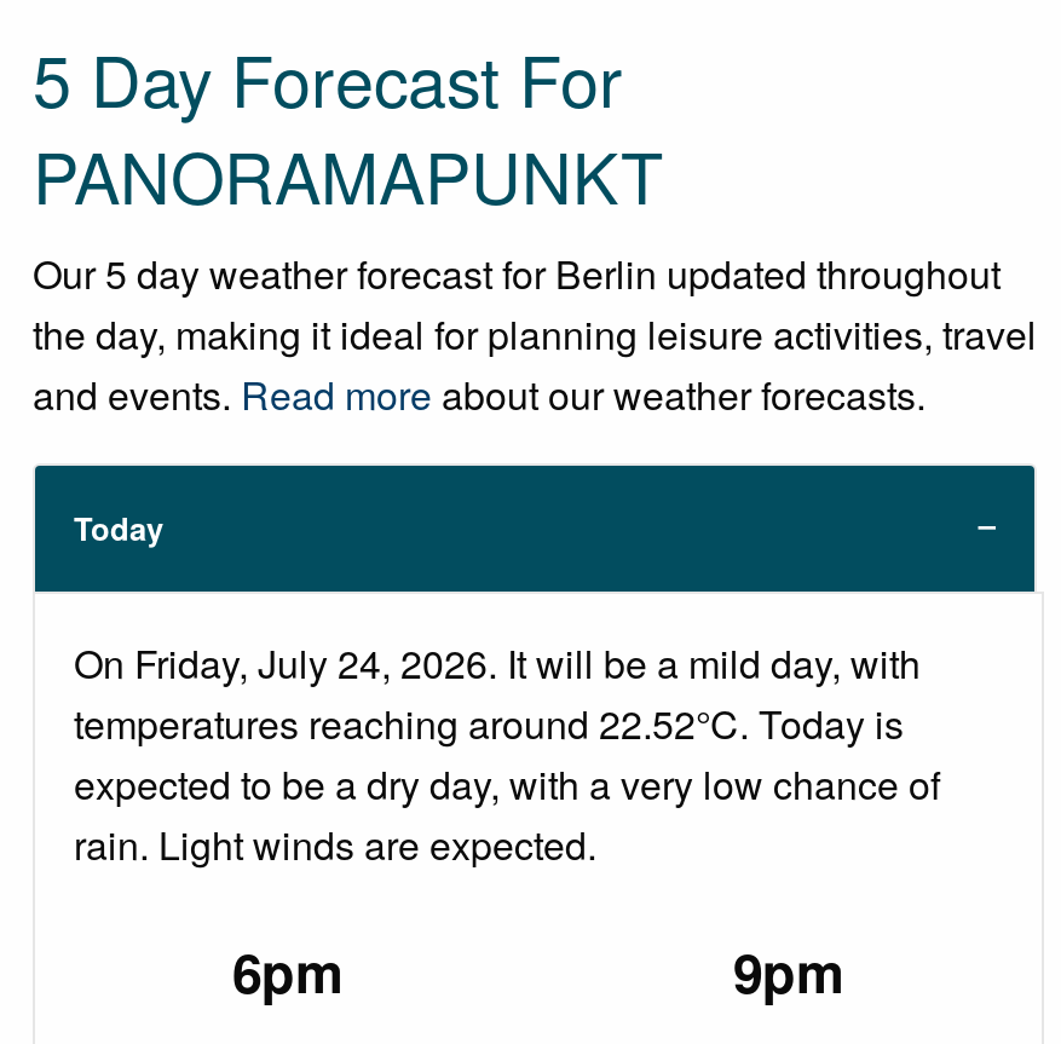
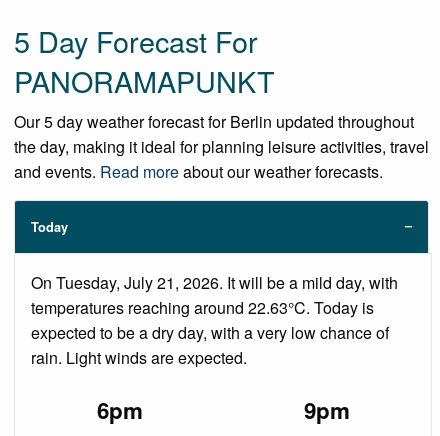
[74,636,921,692] On Friday, July 24, 2026. It will be a mild day, with -> [31,271,398,294] On Tuesday, July 21, 2026. It will be a mild day, with
[74,697,904,752] temperatures reaching around 22.52°C. Today is -> [31,296,374,319] temperatures reaching around 22.63°C. Today is

